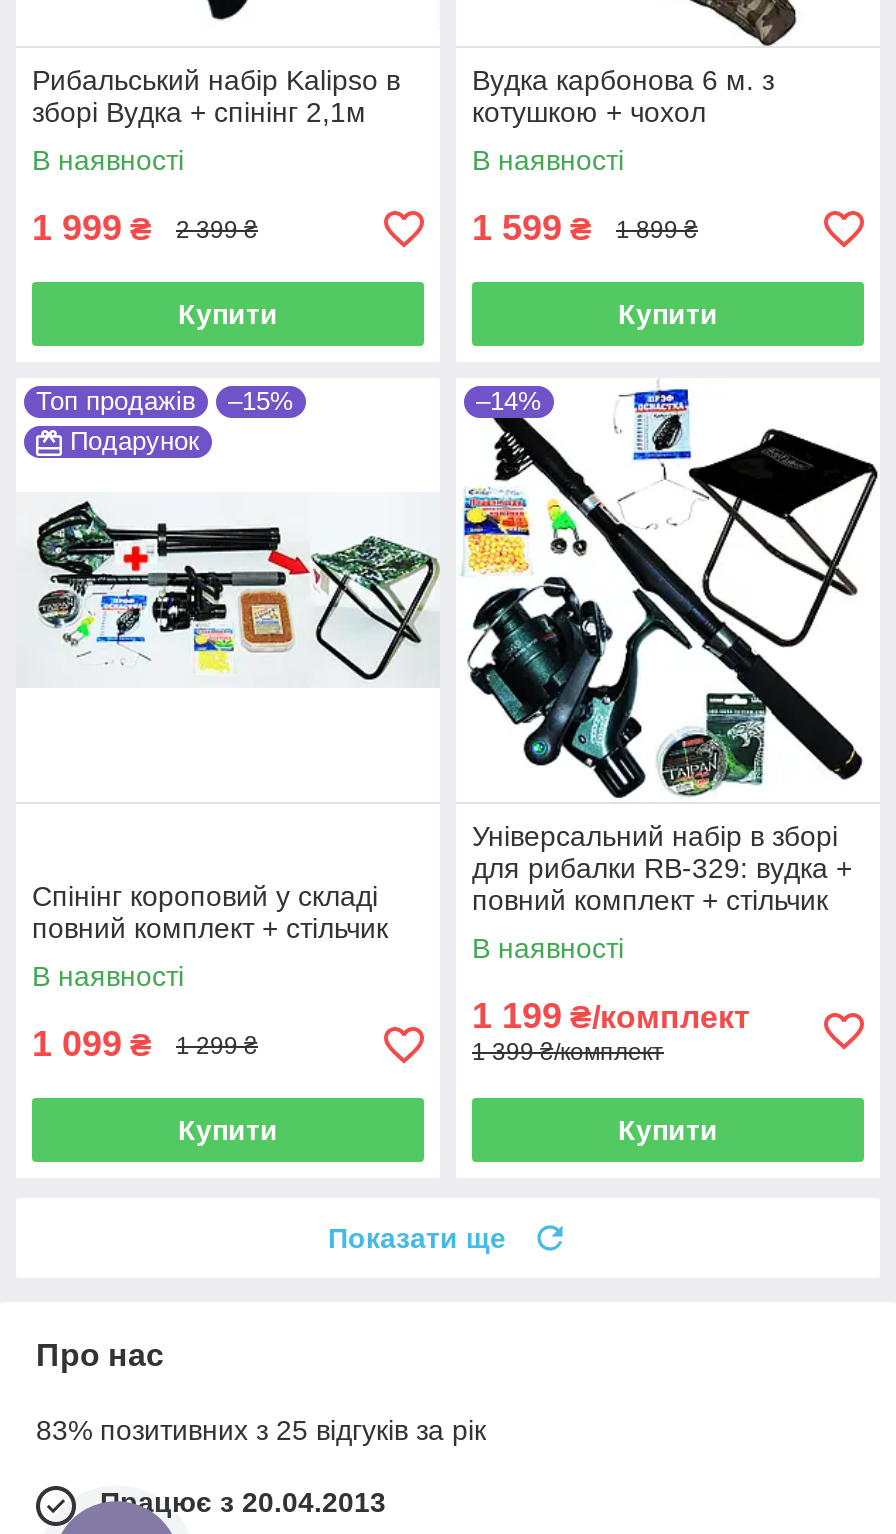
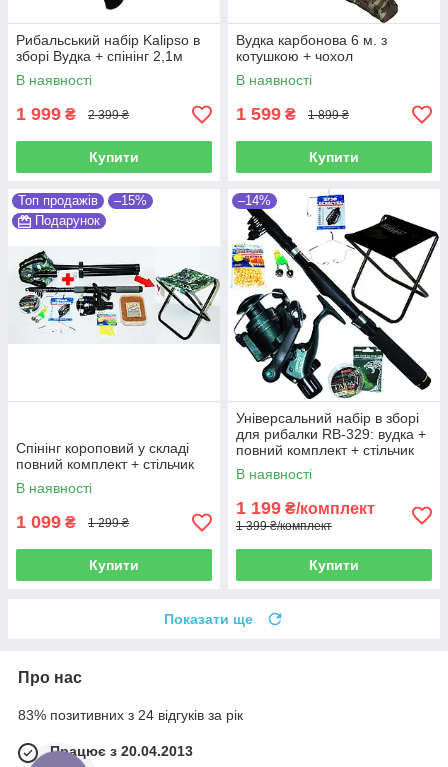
[36,1414,486,1446] 83% позитивних з 25 відгуків за рік -> [18,707,243,723] 83% позитивних з 24 відгуків за рік

